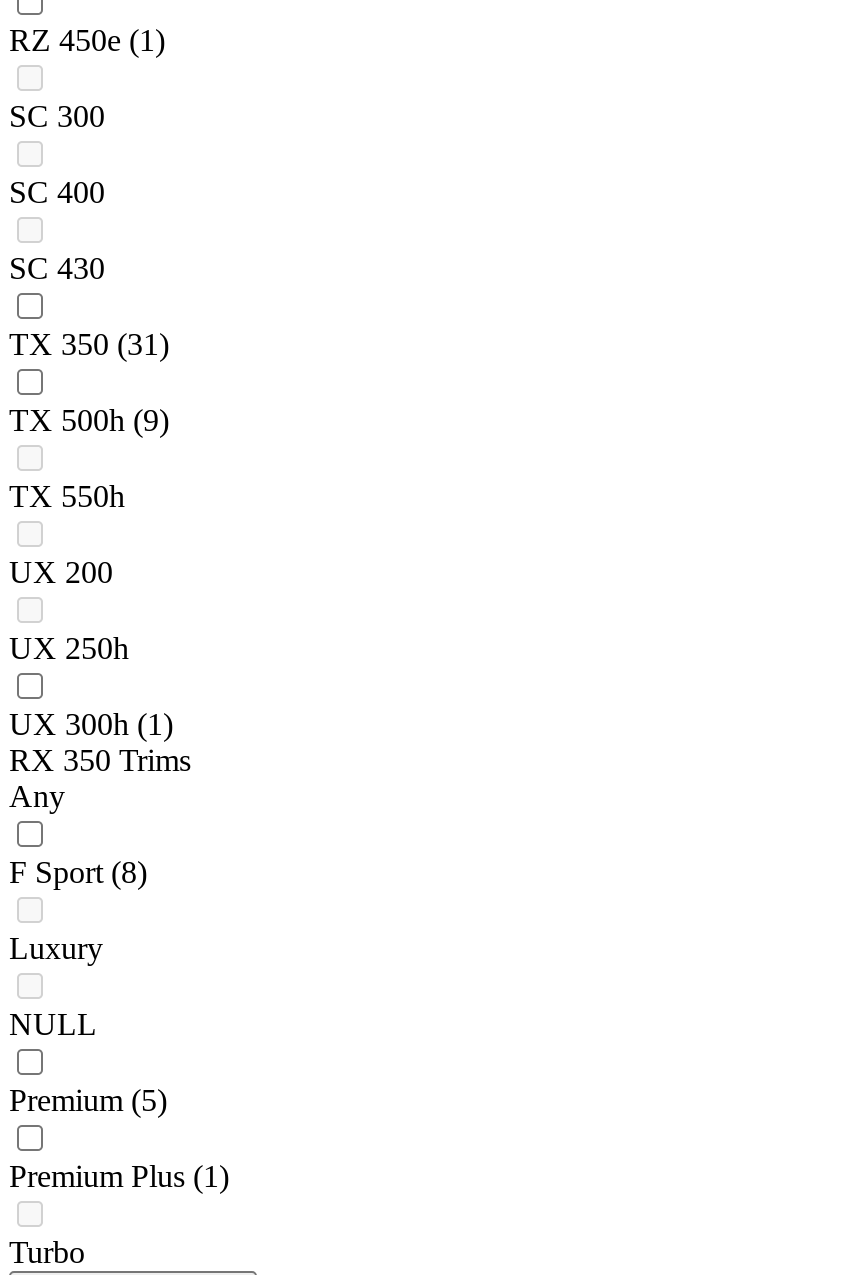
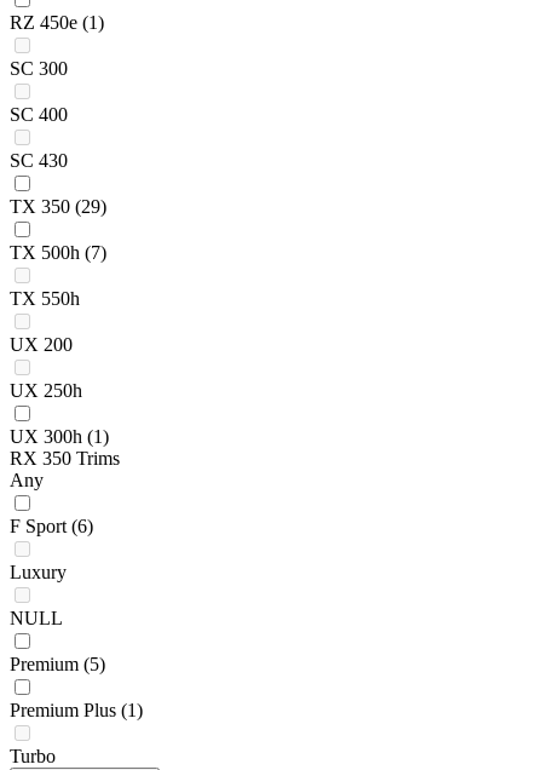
[9,328,169,362] TX 350 (31) -> [10,197,106,217] TX 350 (29)
[9,404,169,438] TX 500h (9) -> [10,243,106,263] TX 500h (7)
[9,856,147,890] F Sport (8) -> [10,516,93,537] F Sport (6)

